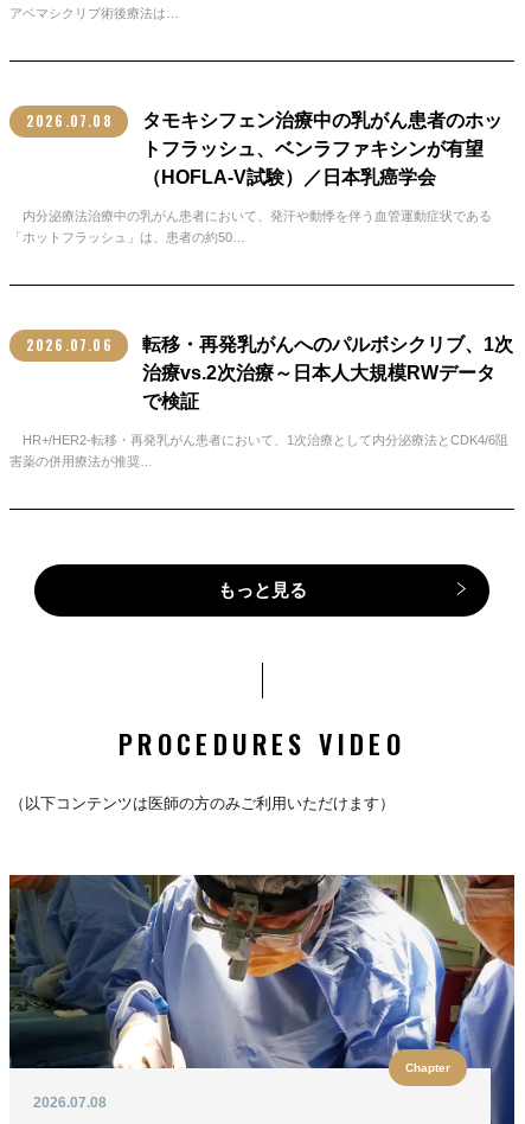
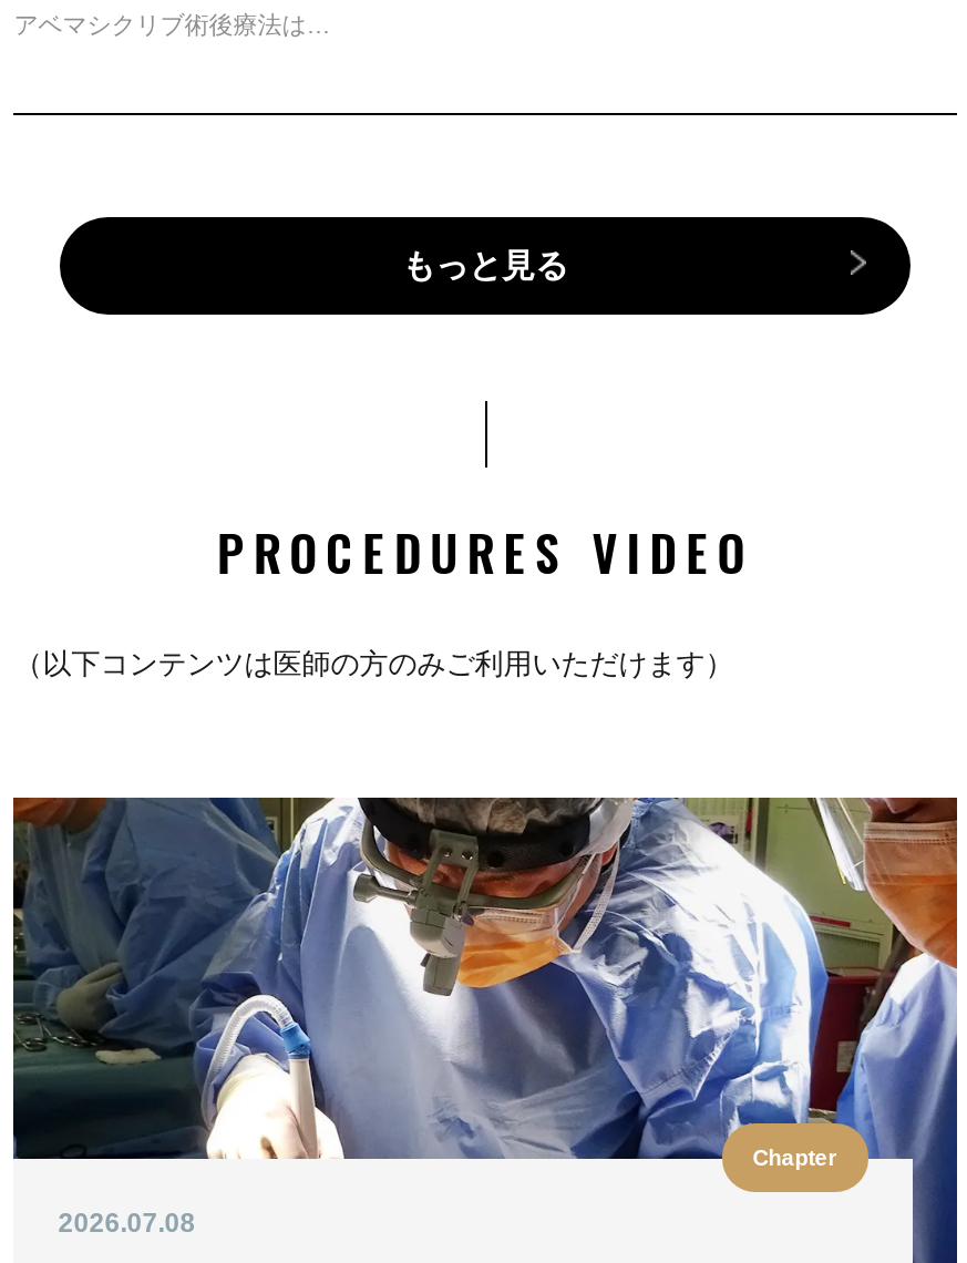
[10,110,503,244] 2026.07.08 | タモキシフェン治療中の乳がん患者のホッ | トフラッシュ、ベンラファキシンが有望 | （HOFLA-V試験）／日本乳癌学会 | 内分泌療法治療中の乳がん患者において、発汗や動悸を伴う血管運動症状である | 「ホットフラッシュ」は、患者の約50… -> none
[10,334,513,468] 2026.07.06 | 転移・再発乳がんへのパルボシクリブ、1次 | 治療vs.2次治療～日本人大規模RWデータ | で検証 | HR+/HER2-転移・再発乳がん患者において、1次治療として内分泌療法とCDK4/6阻 | 害薬の併用療法が推奨… -> none

